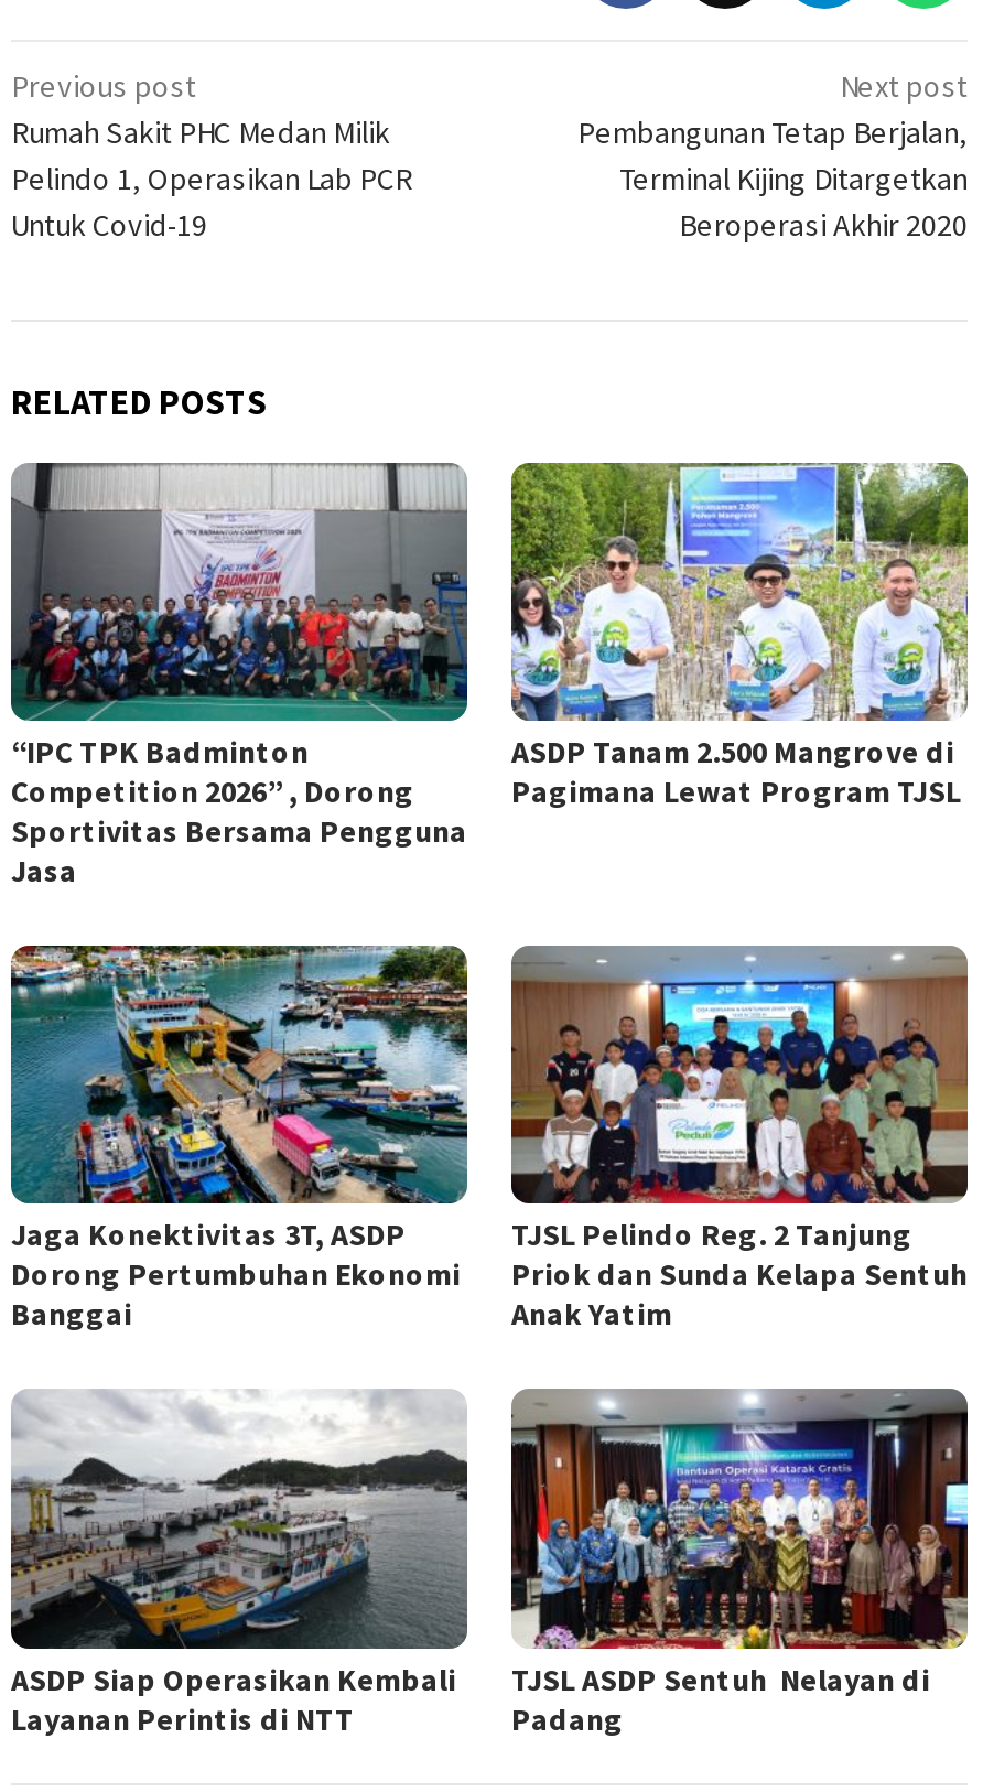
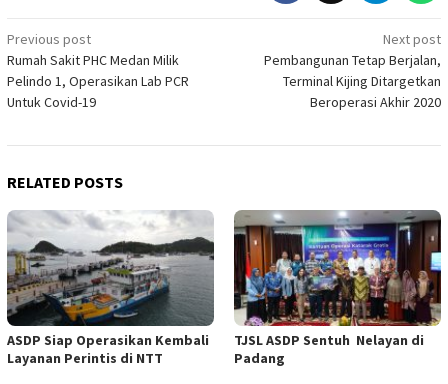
[9,461,467,890] [image] | “IPC TPK Badminton | Competition 2026” , Dorong | Sportivitas Bersama Pengguna | Jasa -> none
[509,461,970,811] [image] | ASDP Tanam 2.500 Mangrove di | Pagimana Lewat Program TJSL -> none
[9,943,469,1334] [image] | Jaga Konektivitas 3T, ASDP | Dorong Pertumbuhan Ekonomi | Banggai -> none
[509,943,970,1334] [image] | TJSL Pelindo Reg. 2 Tanjung | Priok dan Sunda Kelapa Sentuh | Anak Yatim -> none

